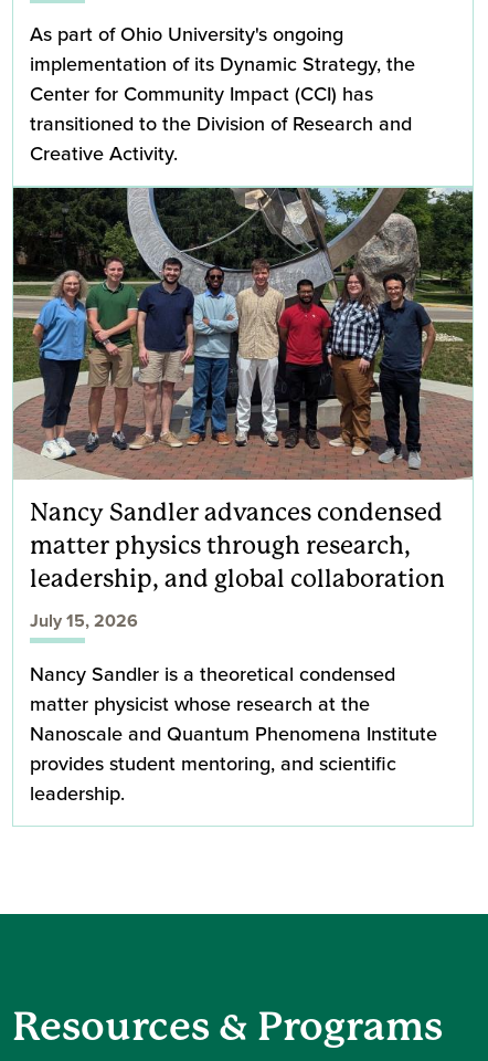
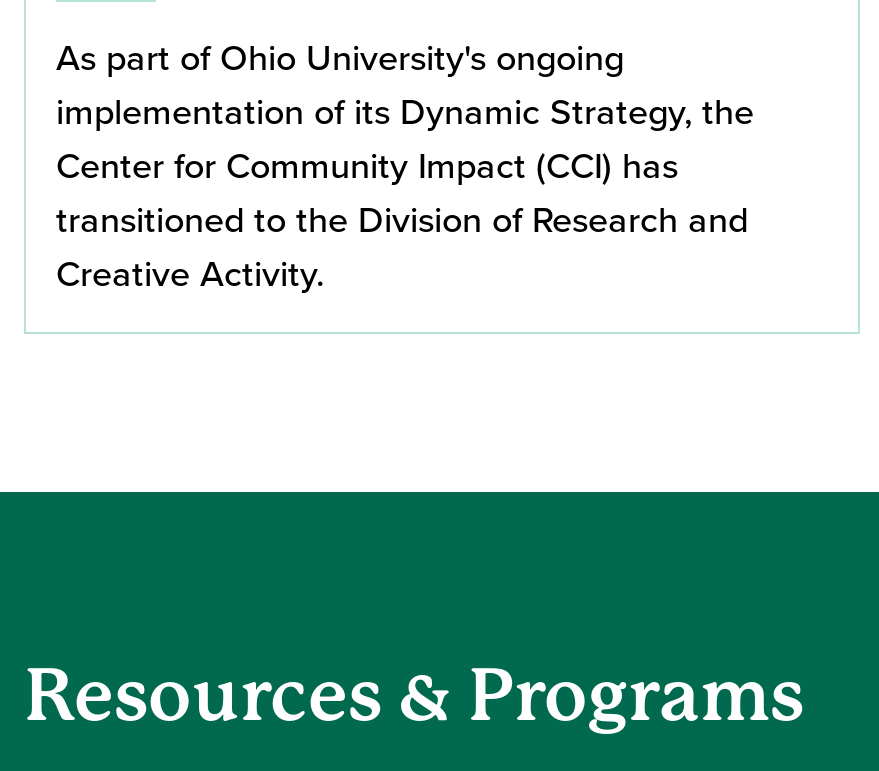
[12,186,474,807] [image] | Nancy Sandler advances condensed | matter physics through research, | leadership, and global collaboration | July 15, 2026 | Nancy Sandler is a theoretical condensed | matter physicist whose research at the | Nanoscale and Quantum Phenomena Institute | provides student mentoring, and scientific | leadership. -> none

